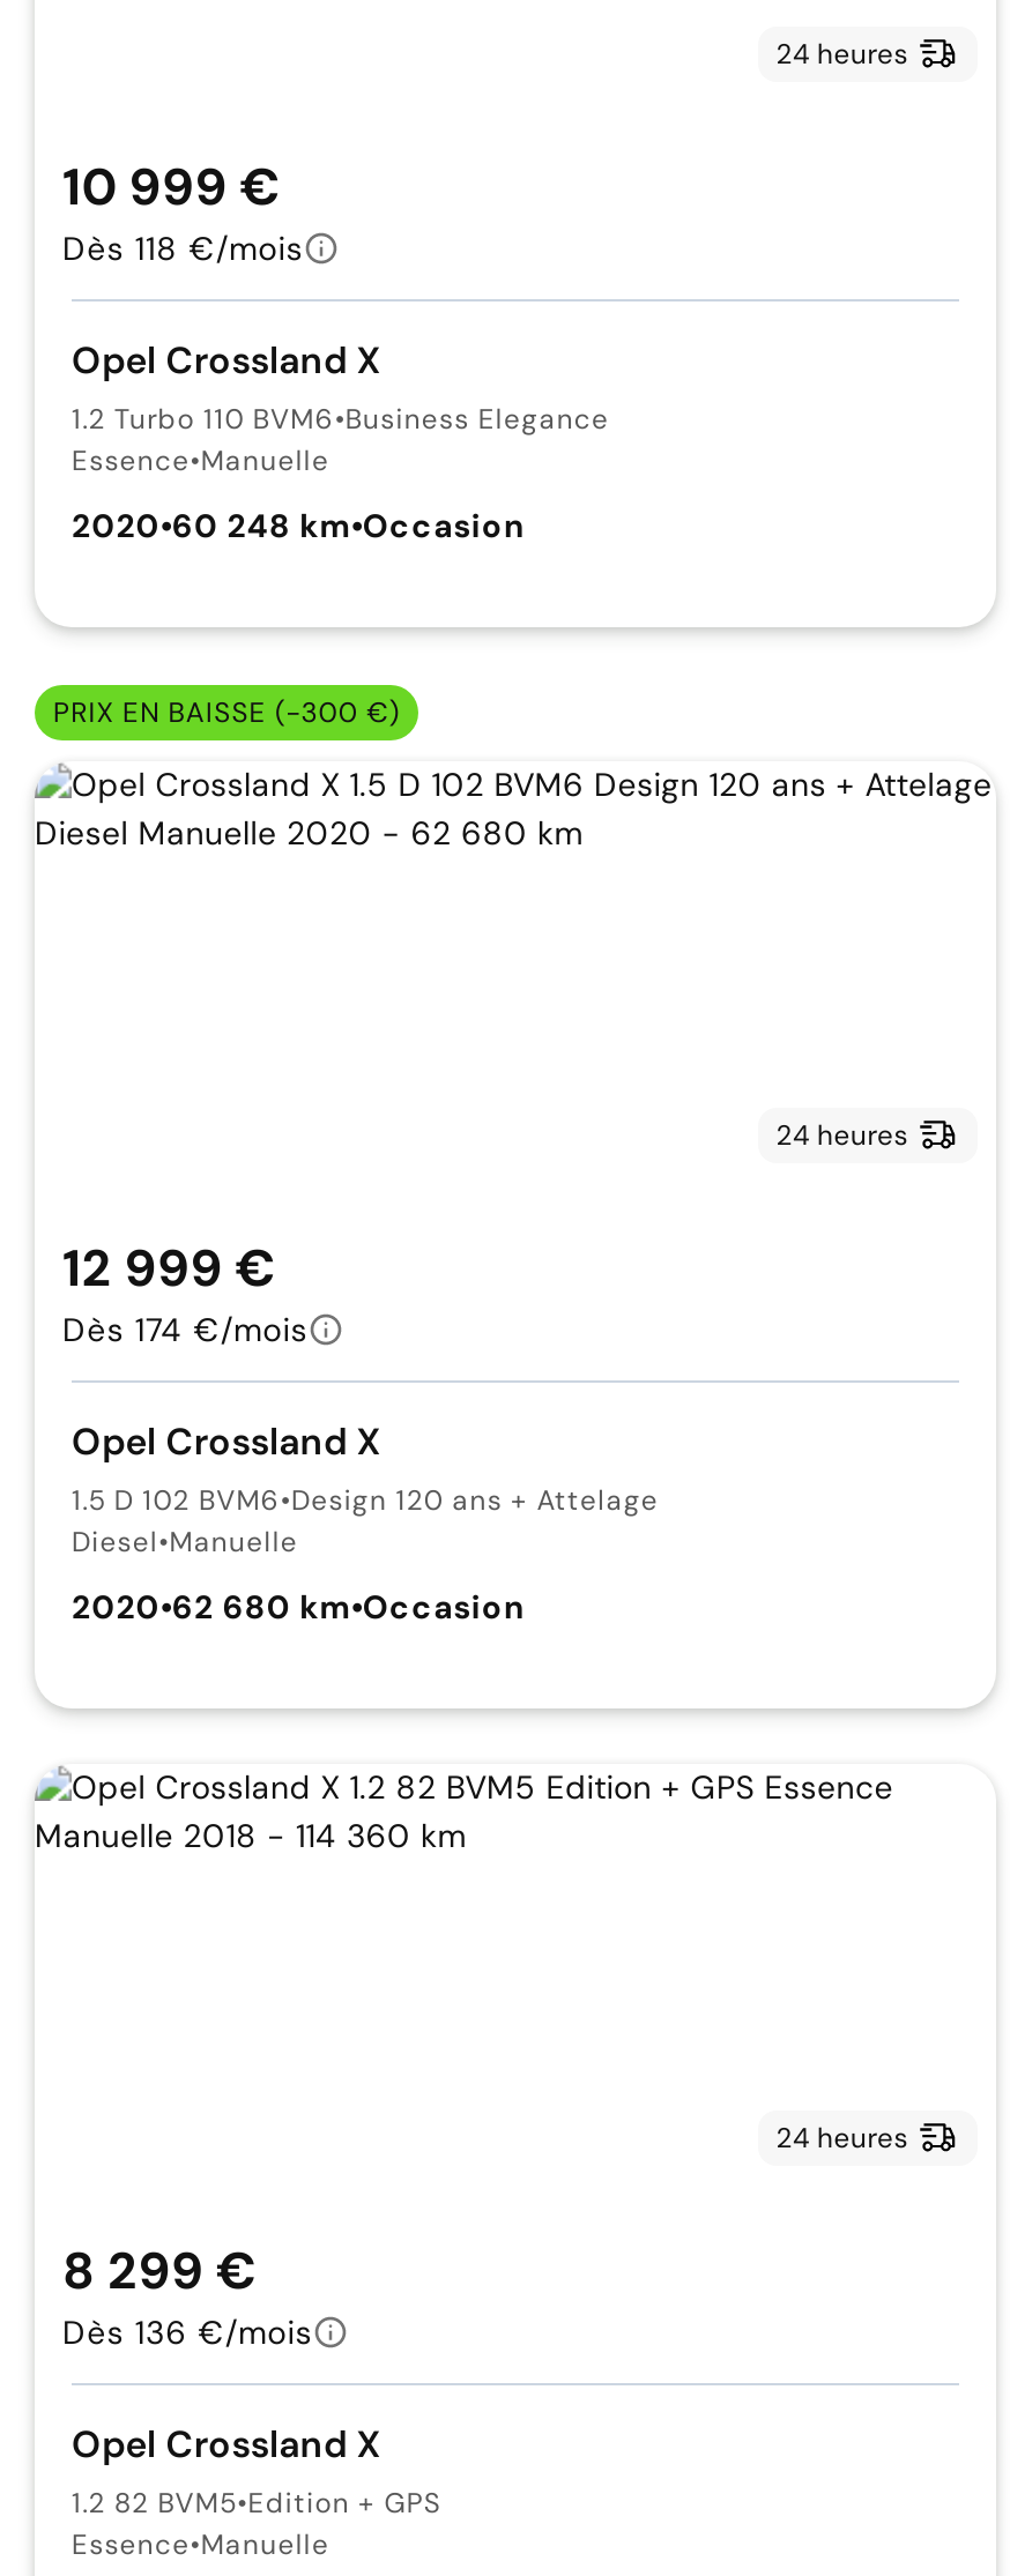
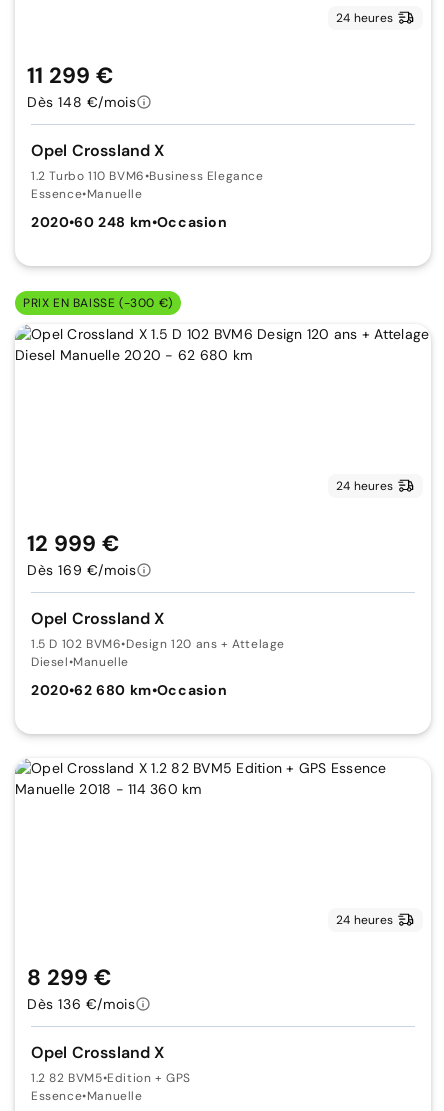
[62,153,280,220] 10 999 € -> [27,61,113,90] 11 299 €
[62,227,304,269] Dès 118 €/mois -> [27,93,136,111] Dès 148 €/mois
[62,1308,308,1350] Dès 174 €/mois -> [27,561,136,579] Dès 169 €/mois

